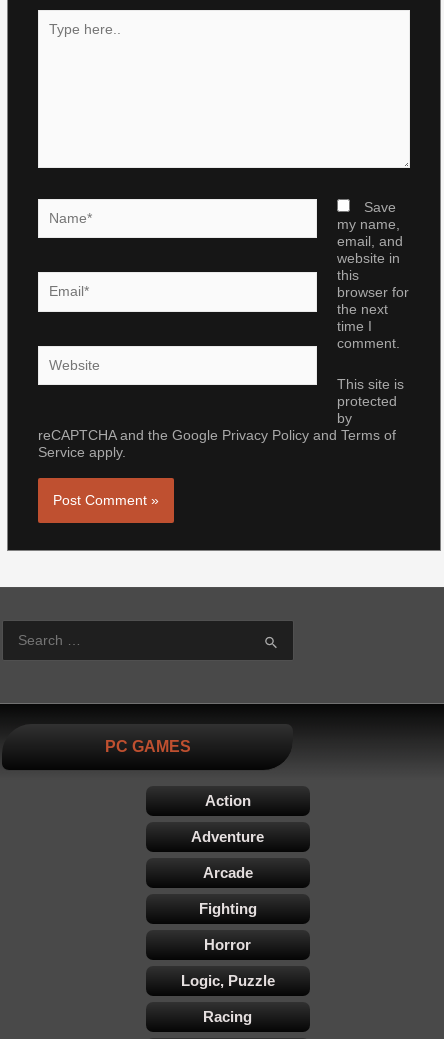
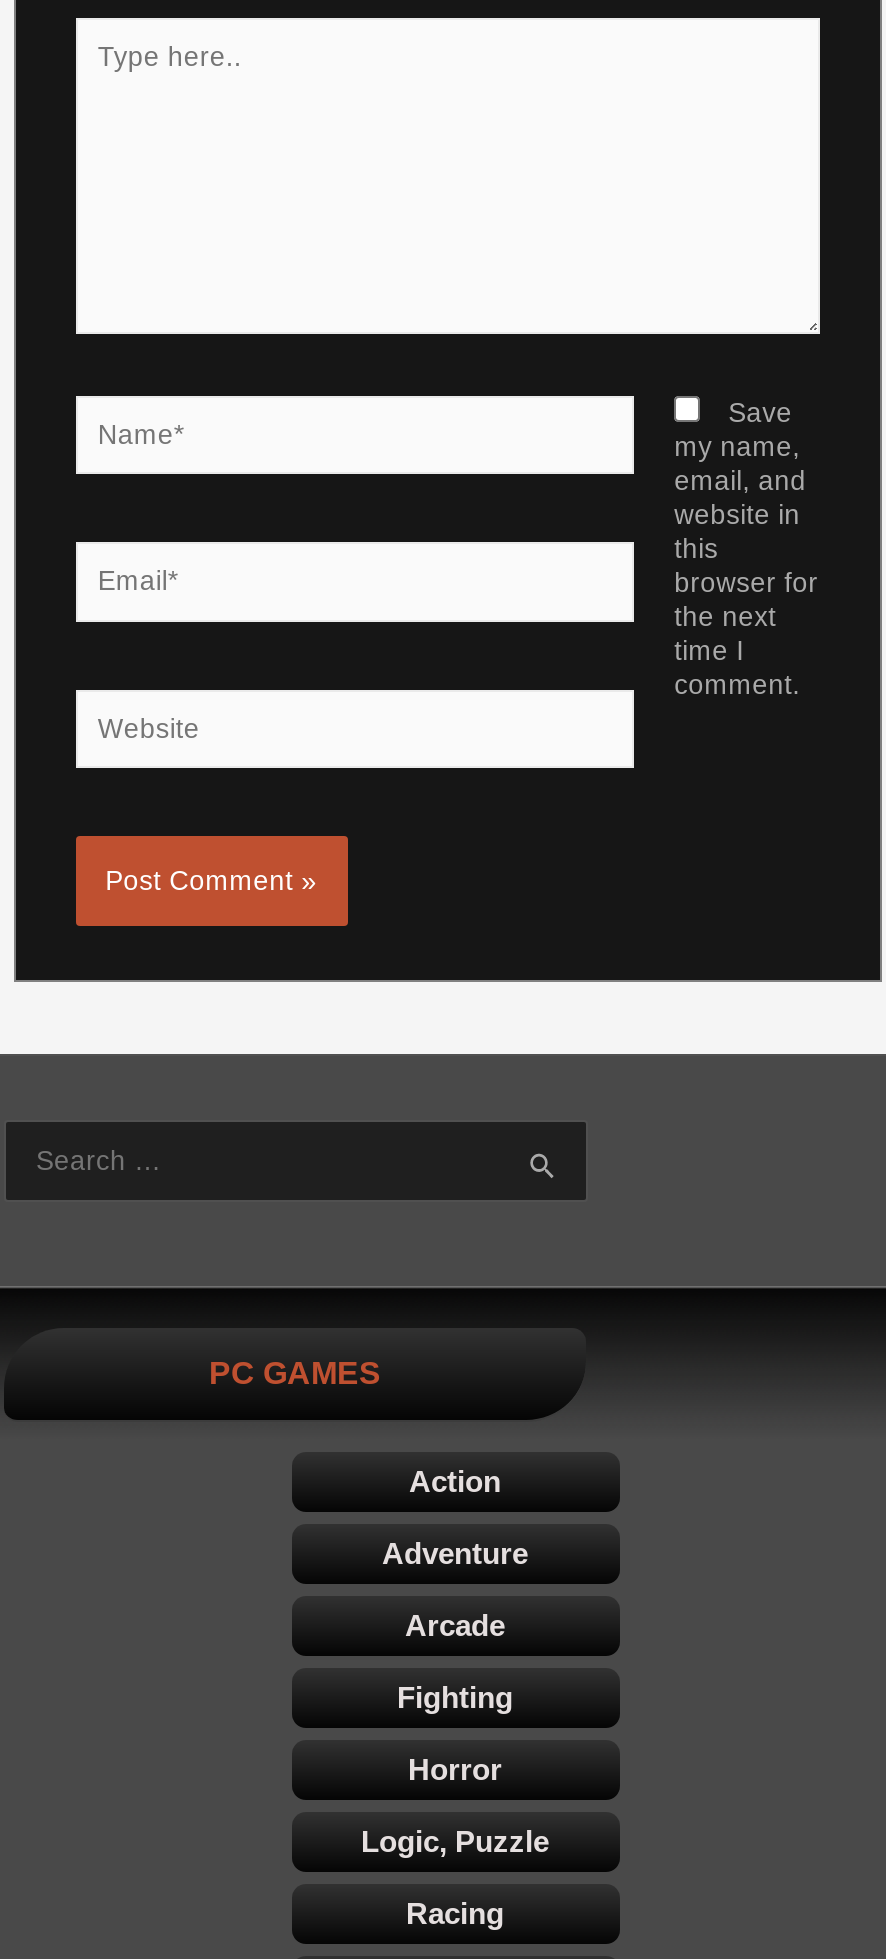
[38,377,404,460] This site is | protected | by | reCAPTCHA and the Google Privacy Policy and Terms of | Service apply. -> none

